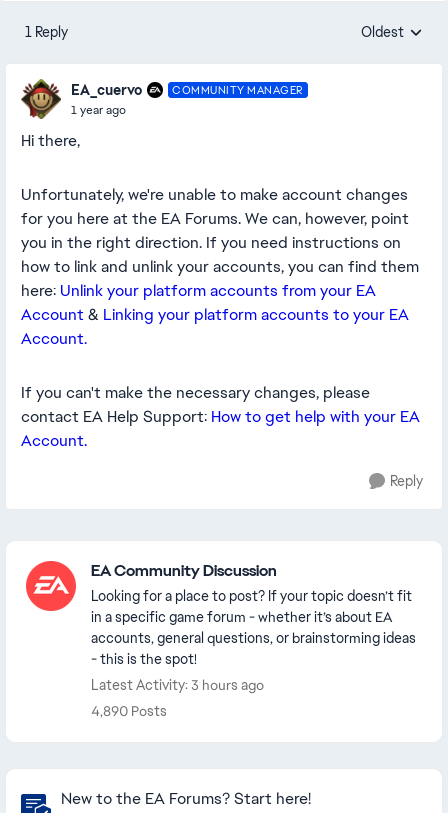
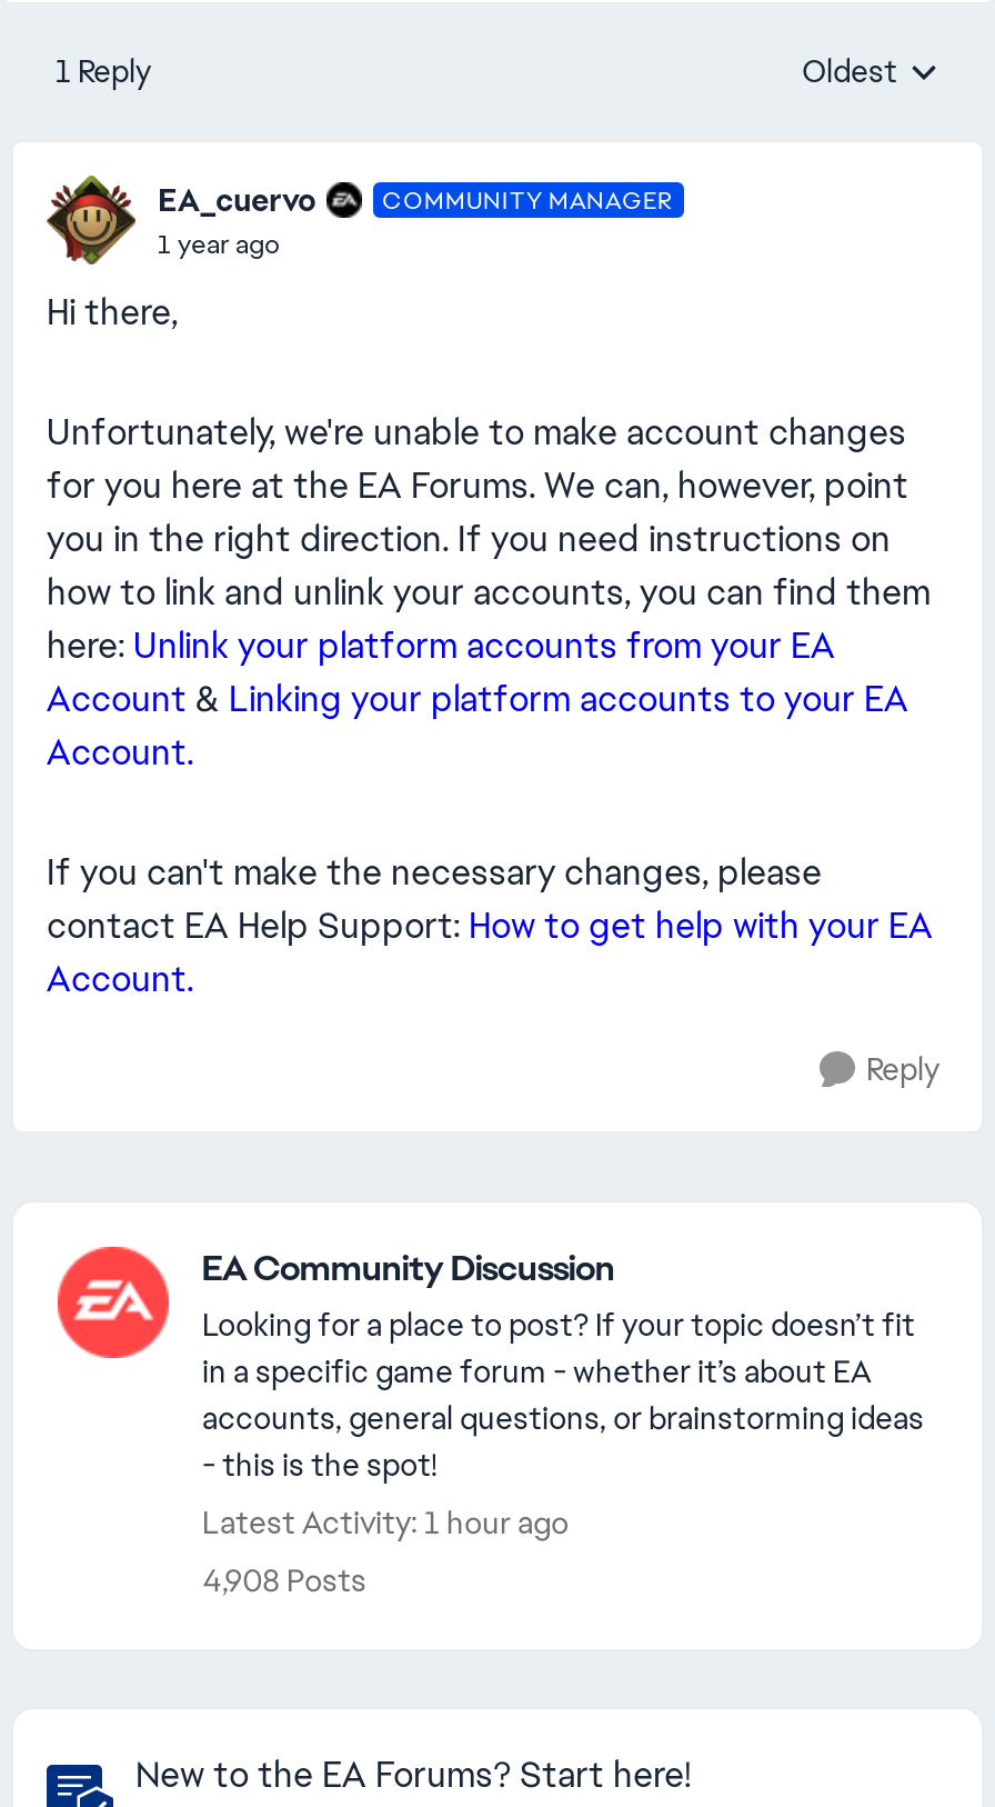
[91,676,264,694] Latest Activity: 3 hours ago -> [202,1502,569,1543] Latest Activity: 1 hour ago
[91,702,167,720] 4,890 Posts -> [202,1560,366,1600] 4,908 Posts

